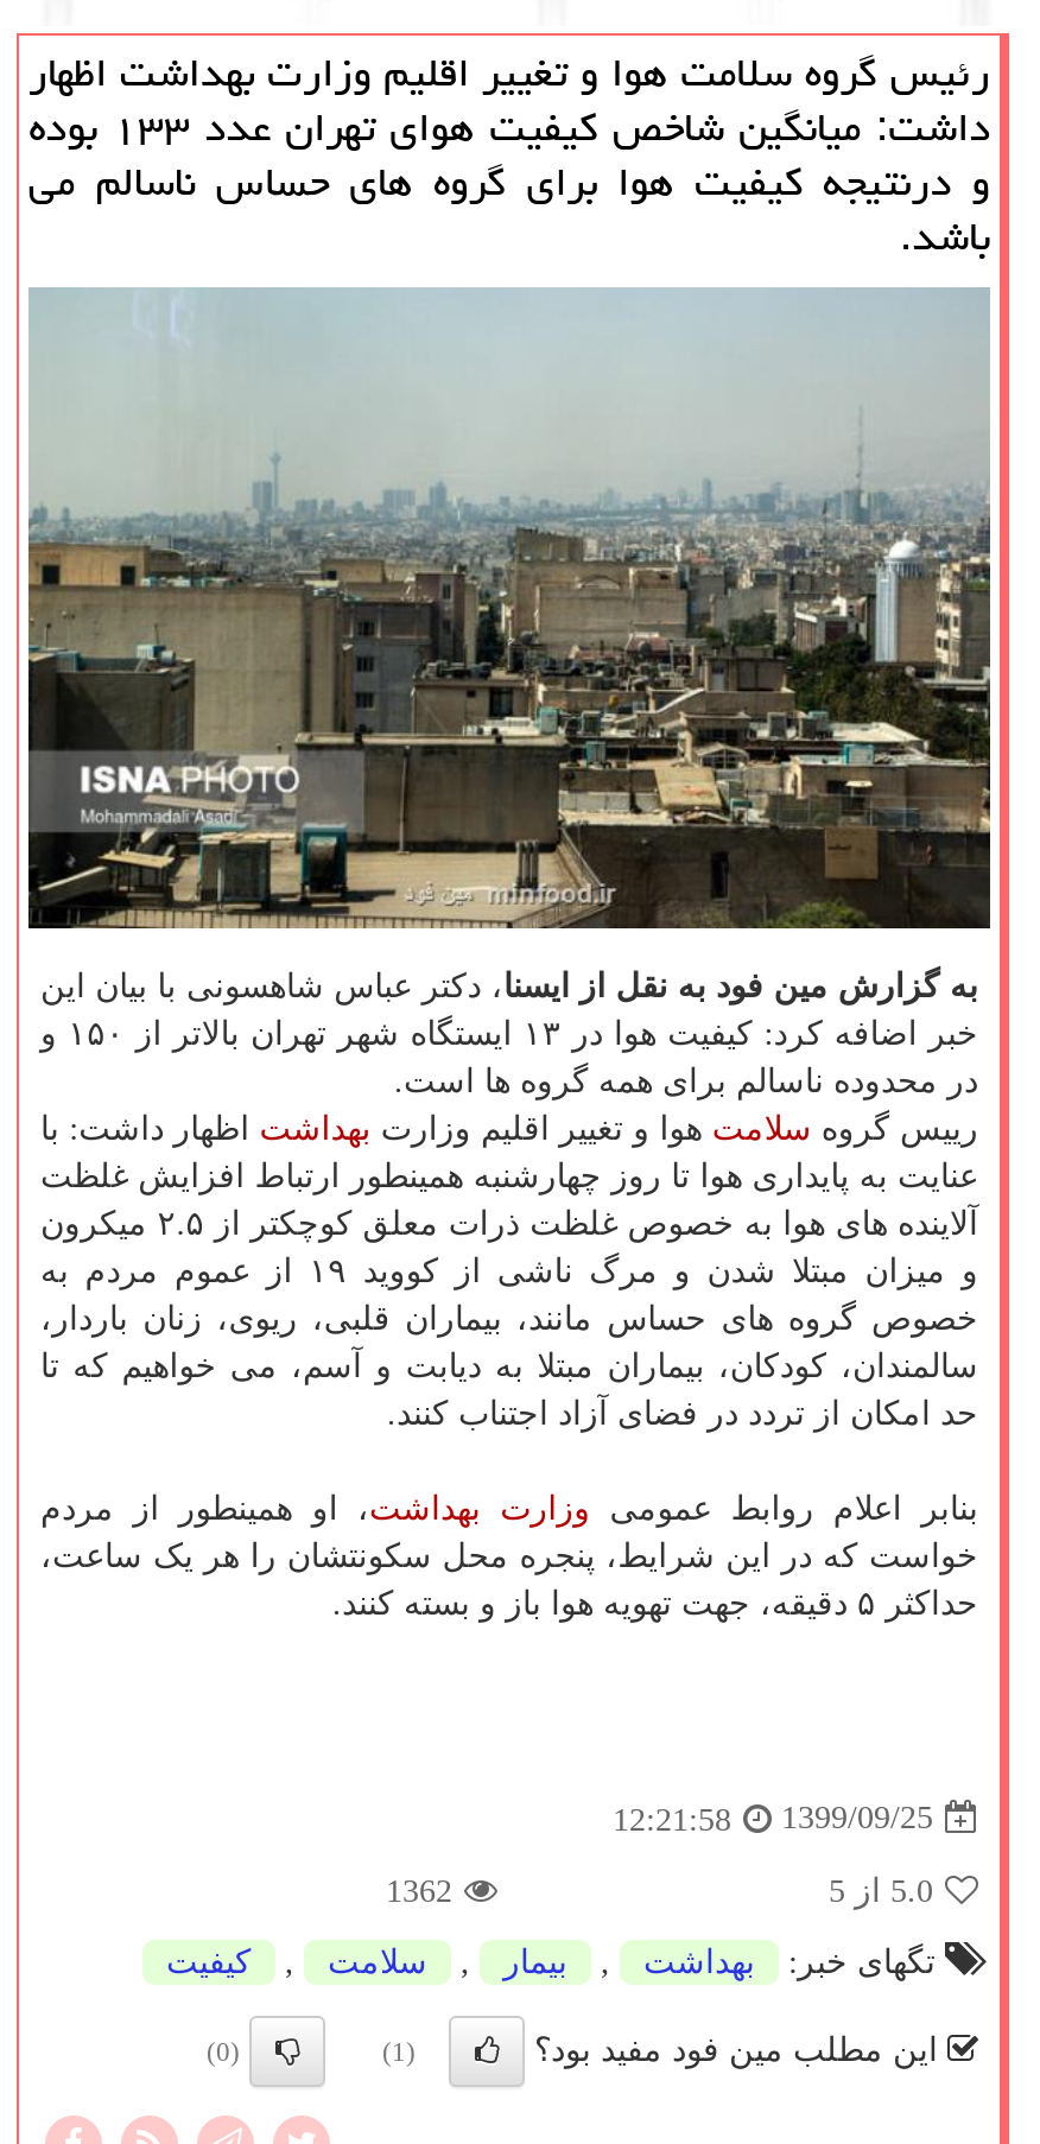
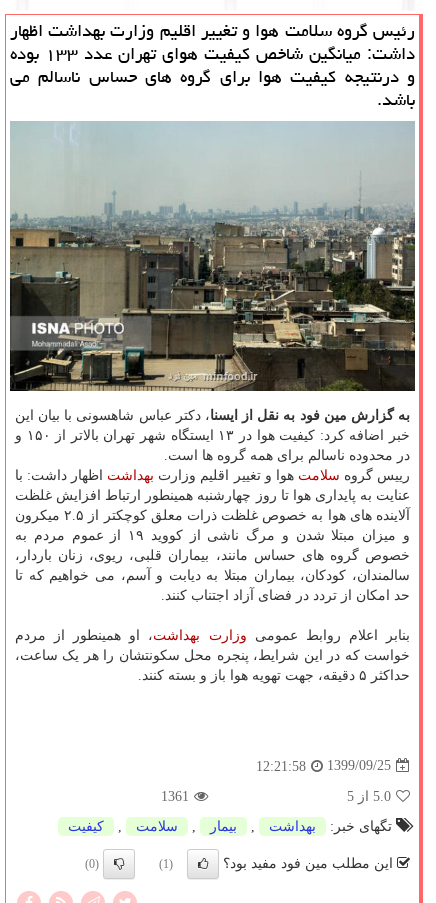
[386,1873,452,1908] 1362 -> [160,789,188,804] 1361

